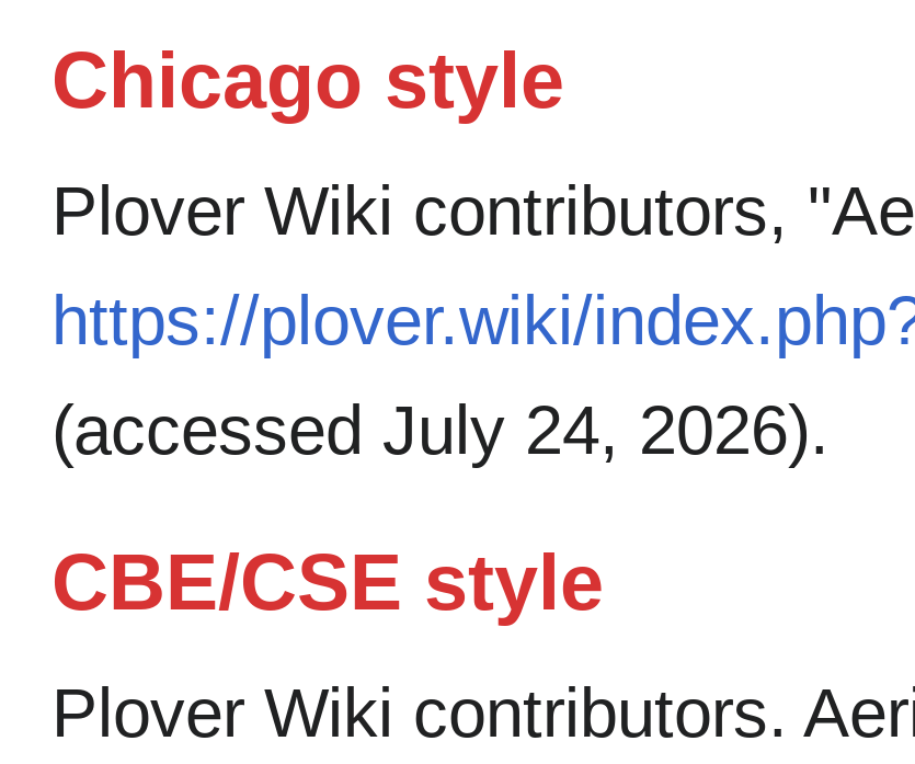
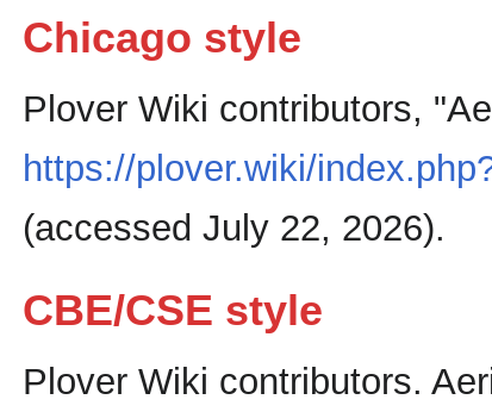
[52,392,830,469] (accessed July 24, 2026). -> [23,207,446,249] (accessed July 22, 2026).

